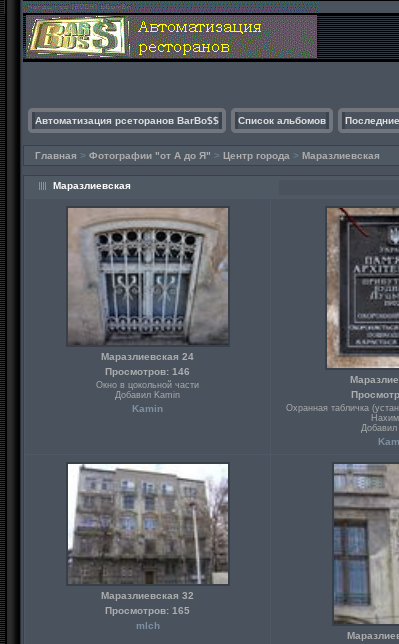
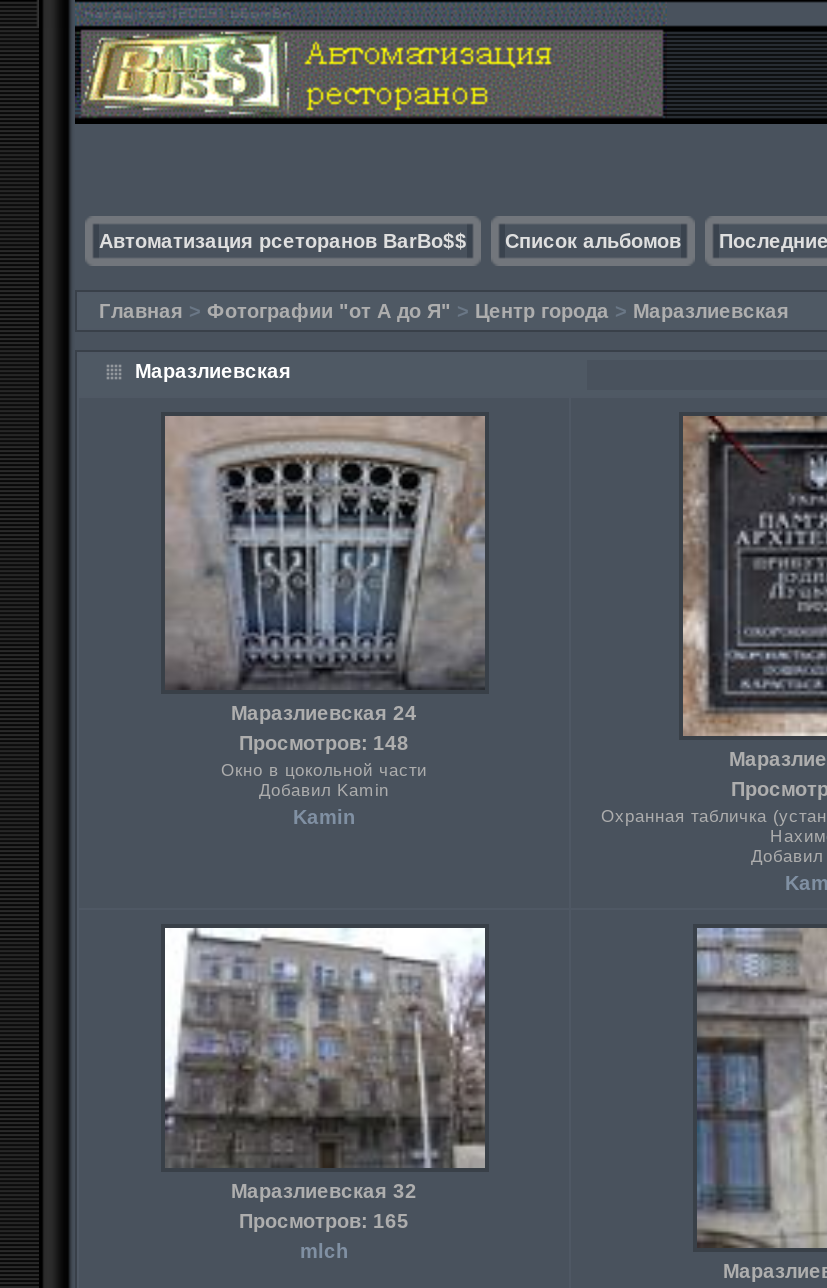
[105,366,190,377] Просмотров: 146 -> [239,732,409,754] Просмотров: 148

